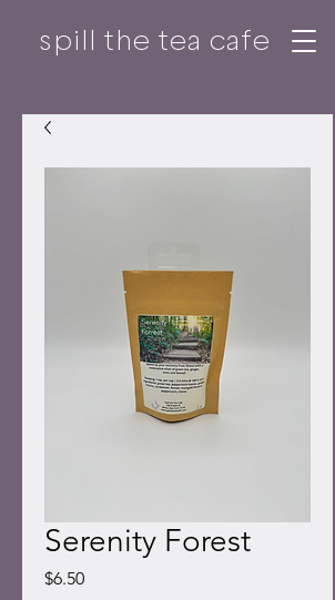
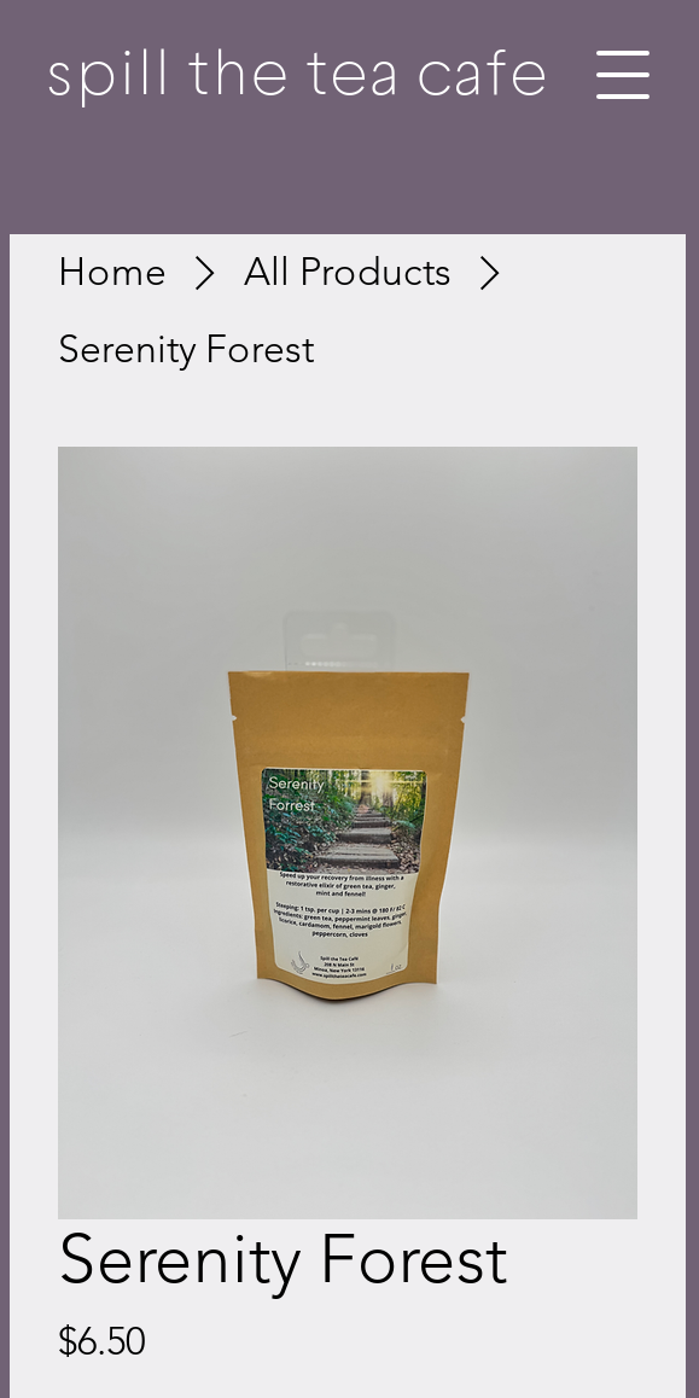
none -> [58,249,452,372] Home | All Products | Serenity Forest

